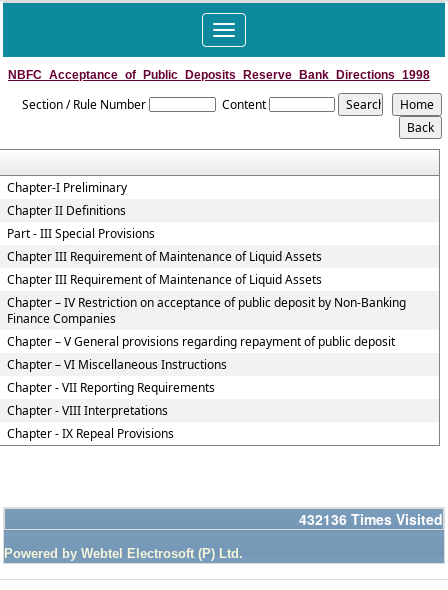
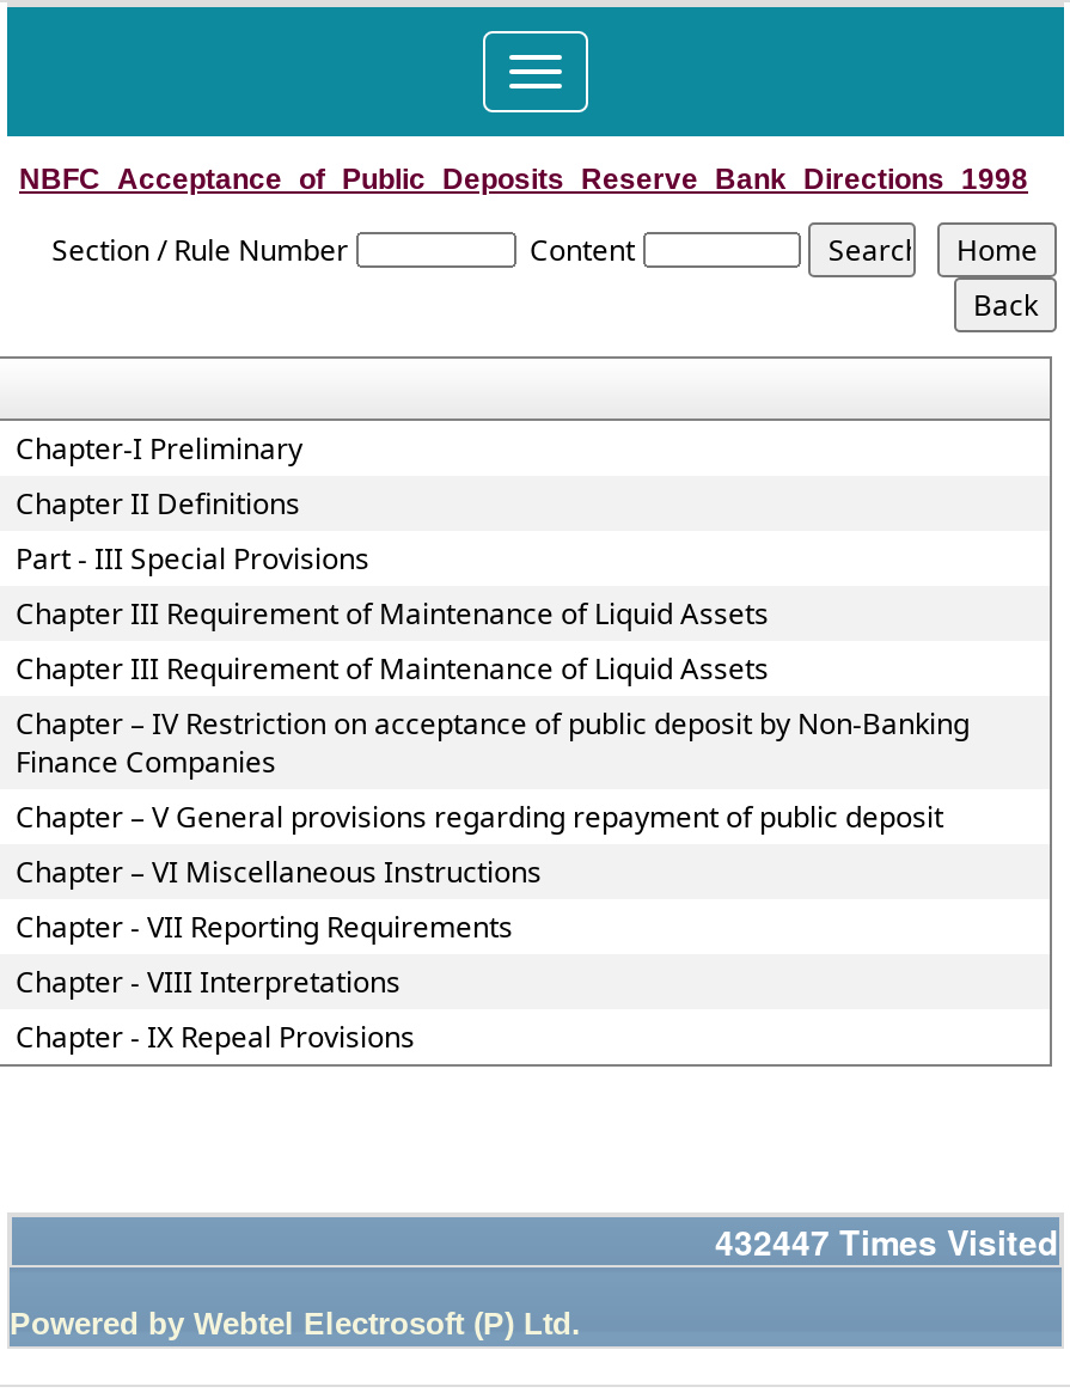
[299,509,443,529] 432136 Times Visited -> [715,1217,1059,1265] 432447 Times Visited

